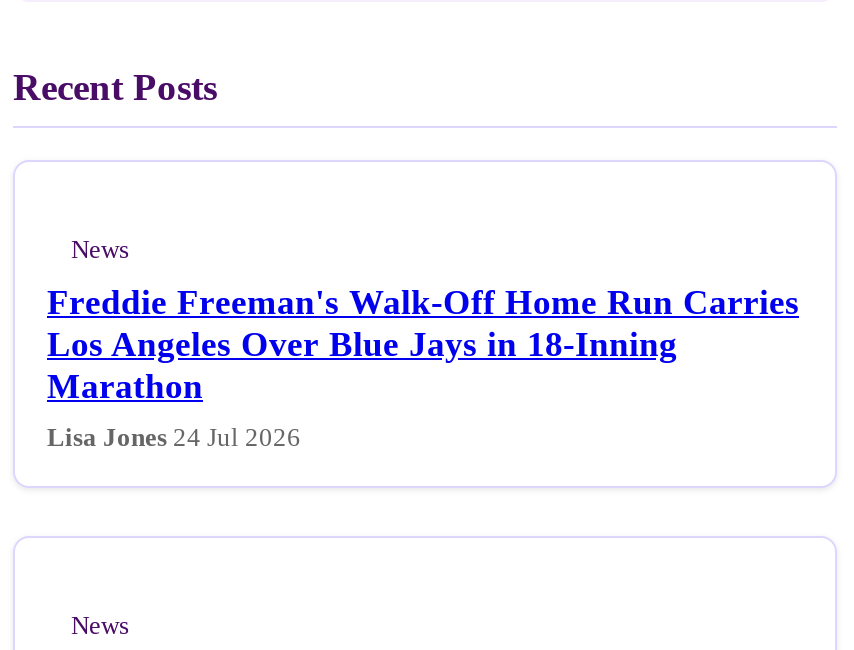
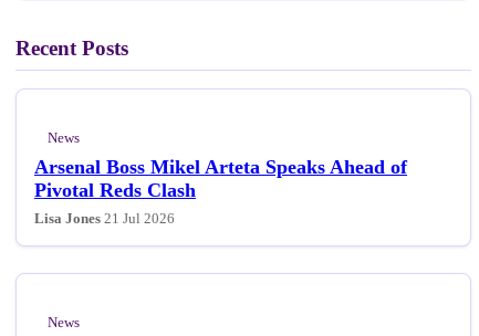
[47,282,799,452] Freddie Freeman's Walk-Off Home Run Carries | Los Angeles Over Blue Jays in 18-Inning | Marathon | Lisa Jones 24 Jul 2026 -> [34,156,407,227] Arsenal Boss Mikel Arteta Speaks Ahead of | Pivotal Reds Clash | Lisa Jones 21 Jul 2026

